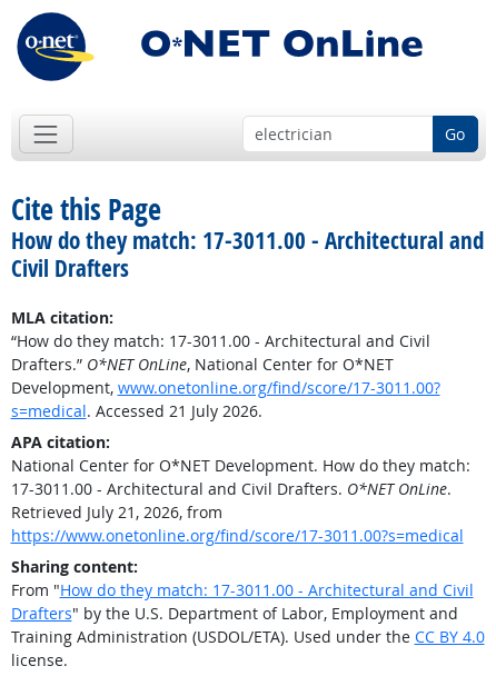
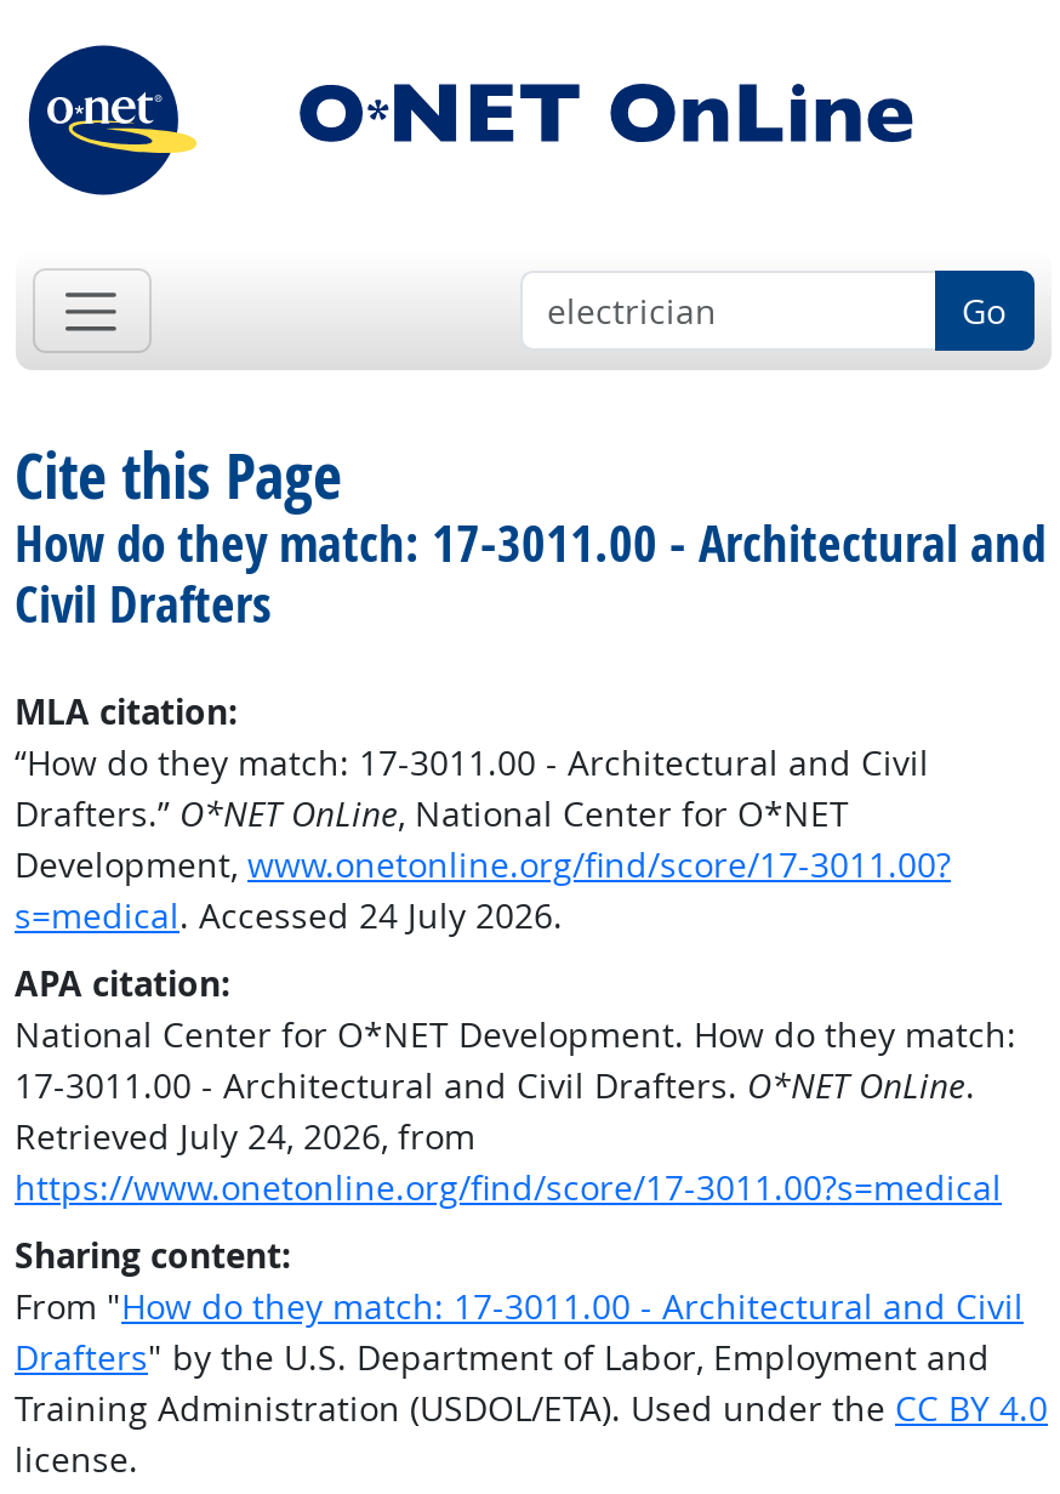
[11,400,262,422] s=medical. Accessed 21 July 2026. -> [15,893,563,939] s=medical. Accessed 24 July 2026.
[11,502,222,523] Retrieved July 21, 2026, from -> [15,1113,475,1160] Retrieved July 24, 2026, from

